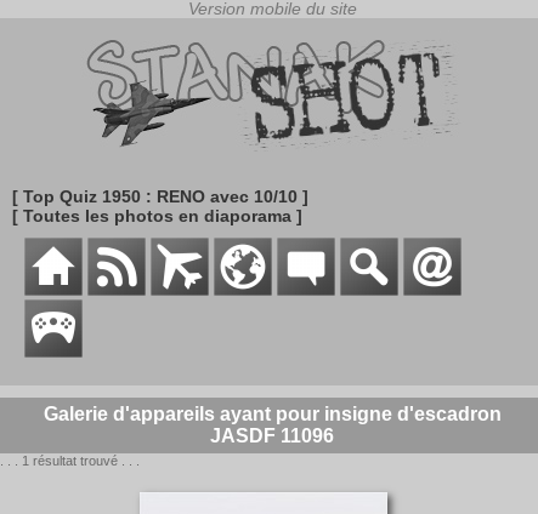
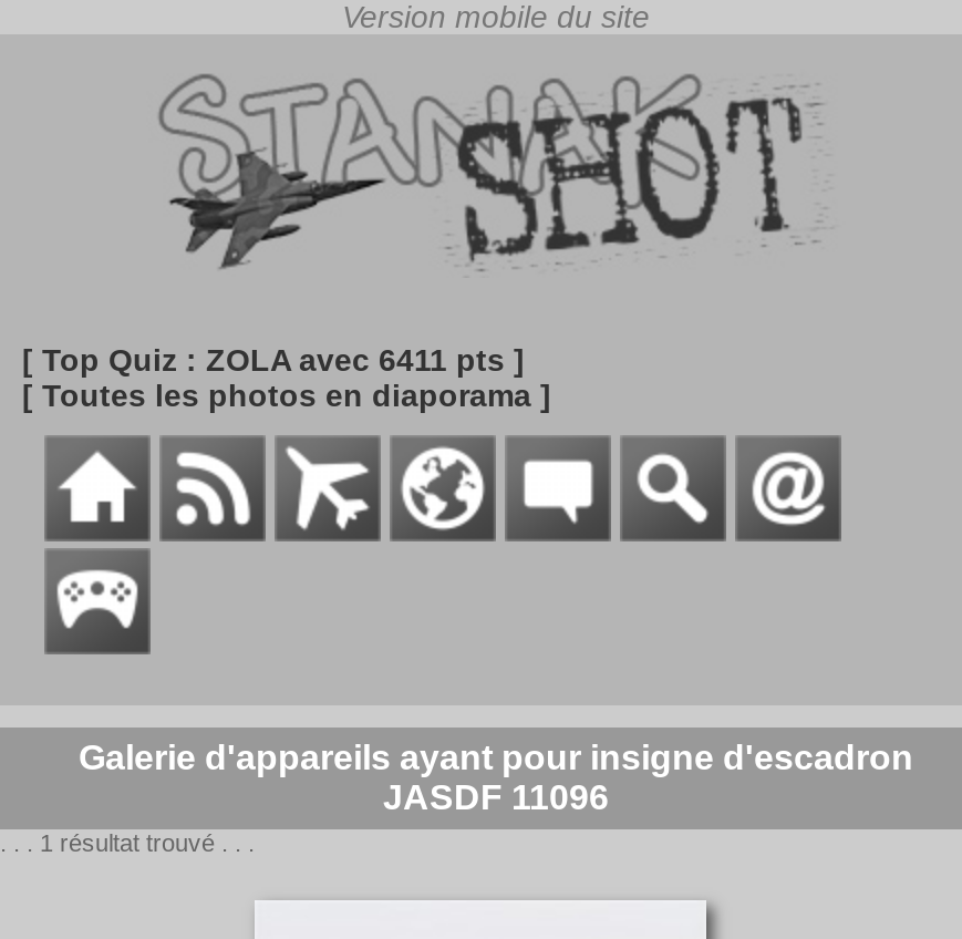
[12,187,308,206] [ Top Quiz 1950 : RENO avec 10/10 ] -> [22,342,525,378] [ Top Quiz : ZOLA avec 6411 pts ]

